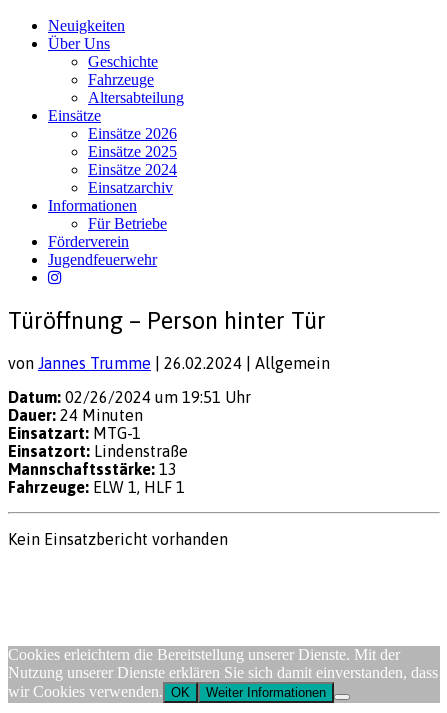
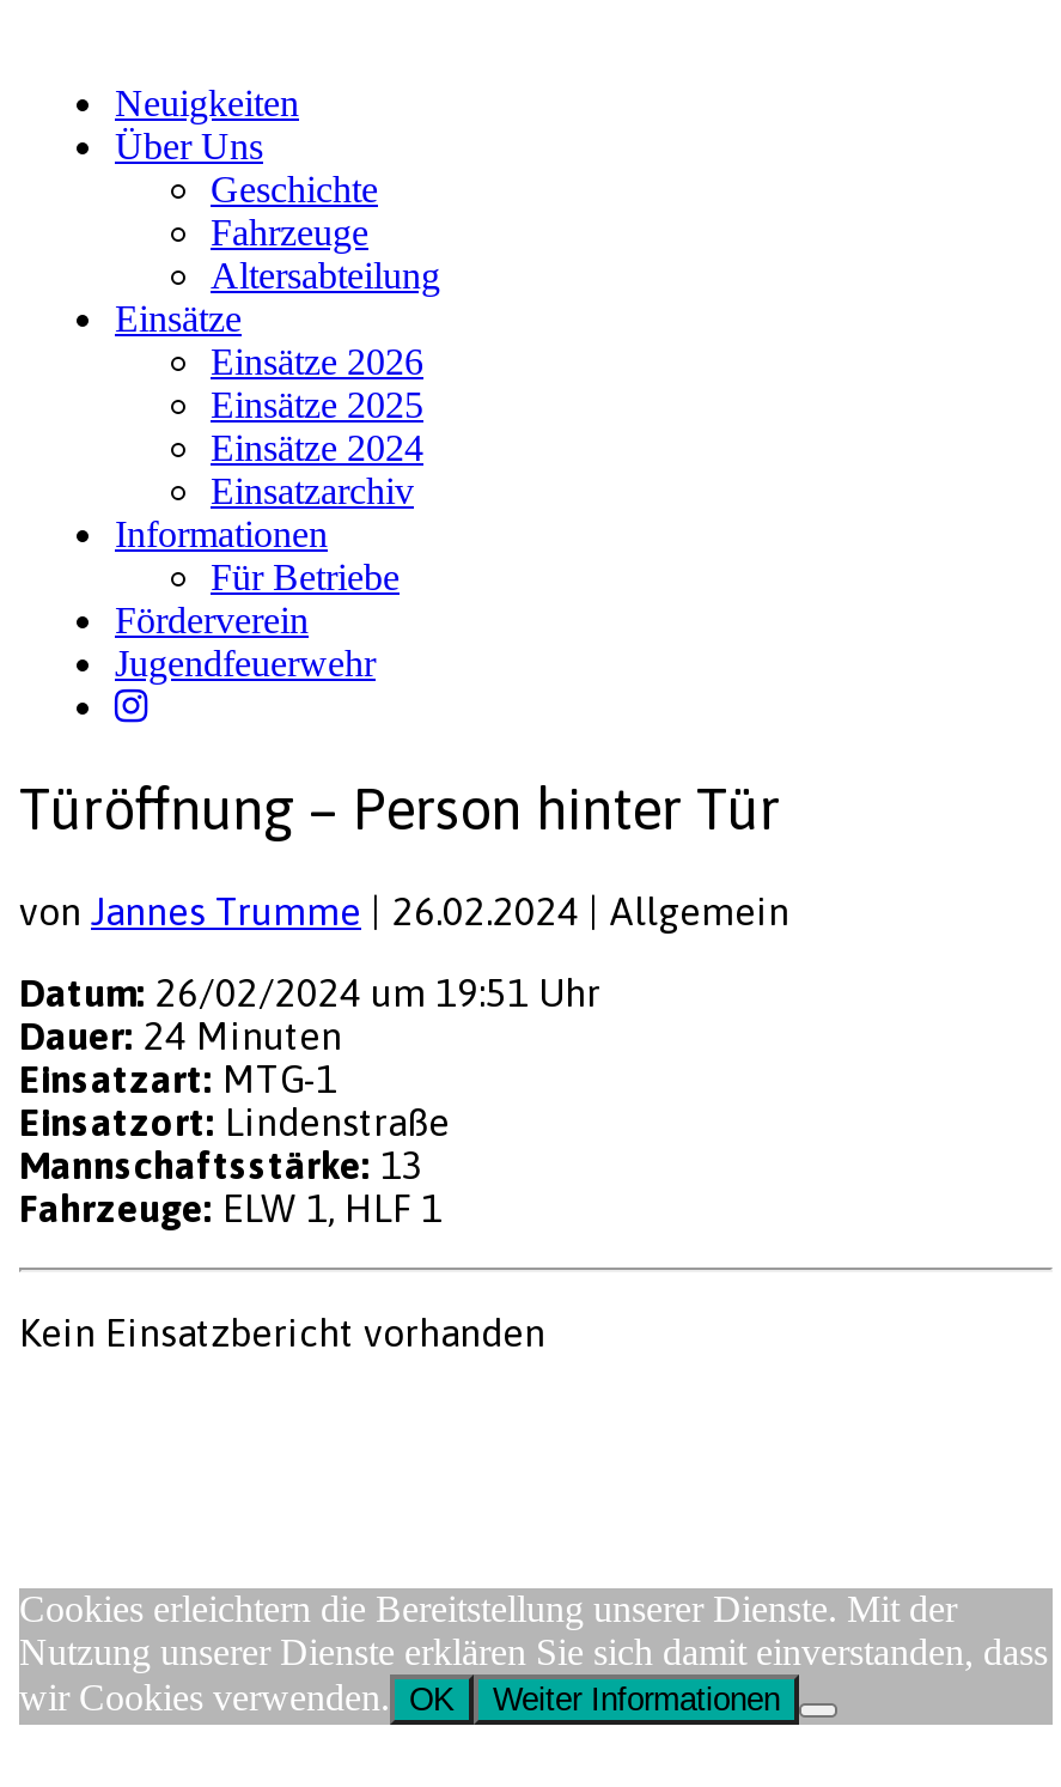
[8,388,251,406] Datum: 02/26/2024 um 19:51 Uhr -> [19,970,600,1013] Datum: 26/02/2024 um 19:51 Uhr

